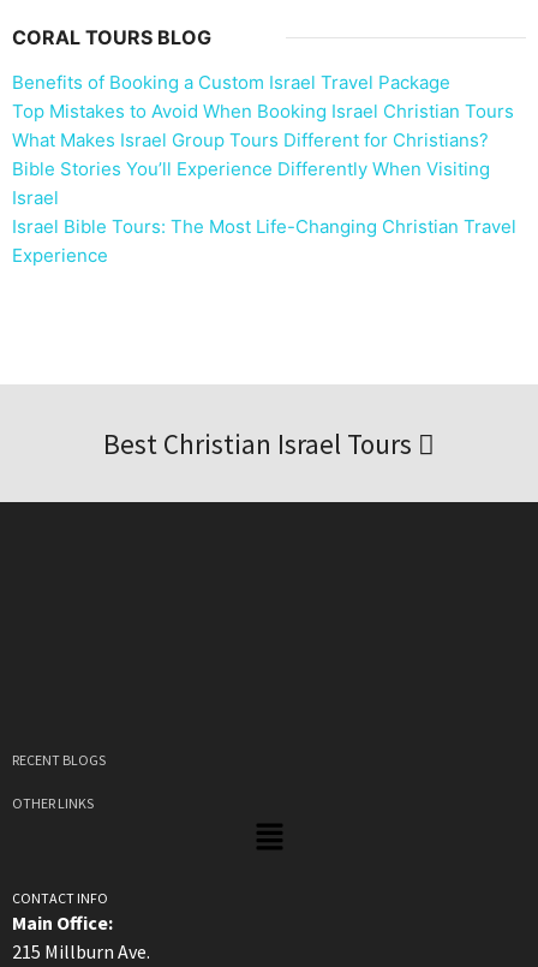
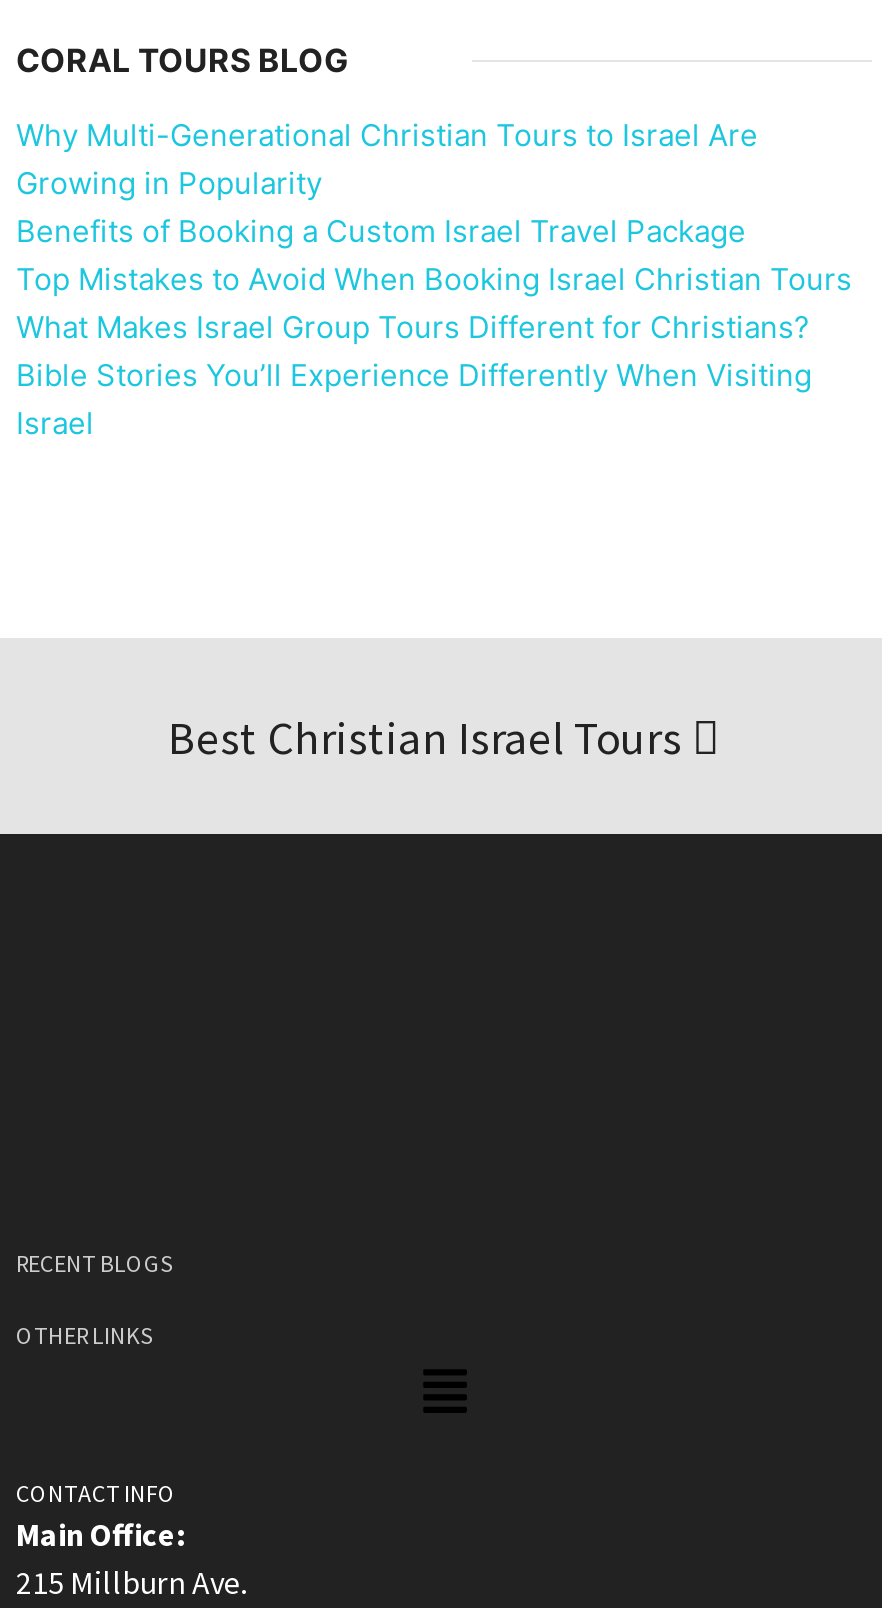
none -> [16,116,758,202] Why Multi-Generational Christian Tours to Israel Are | Growing in Popularity
moved [12,71,514,209] -> [16,212,852,442]: Benefits of Booking a Custom Israel Travel Package | Top Mistakes to Avoid When Booking Israel Christian Tours | What Makes Israel Group Tours Different for Christians? | Bible Stories You’ll Experience Differently When Visiting | Israel
[12,215,516,266] Israel Bible Tours: The Most Life-Changing Christian Travel | Experience -> none

